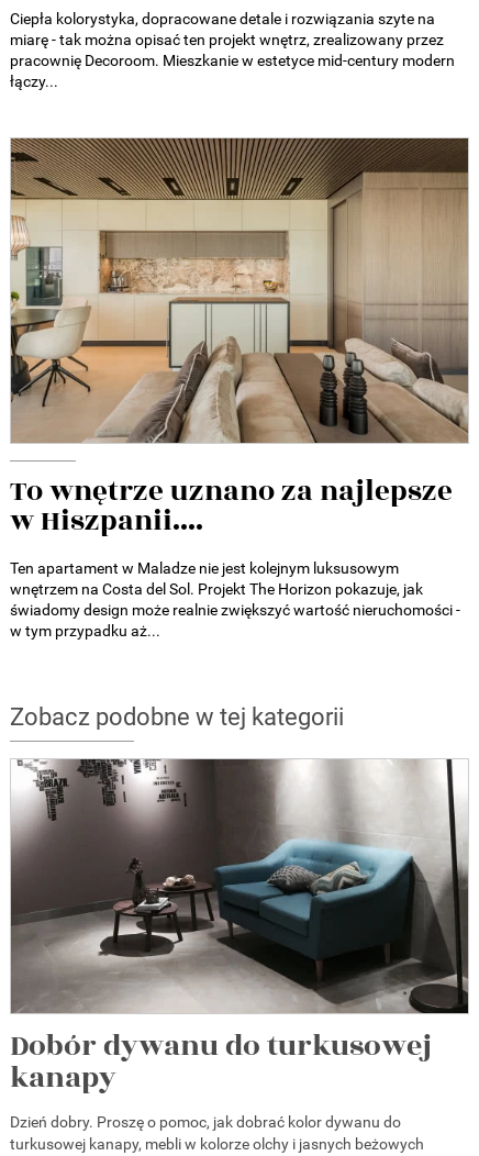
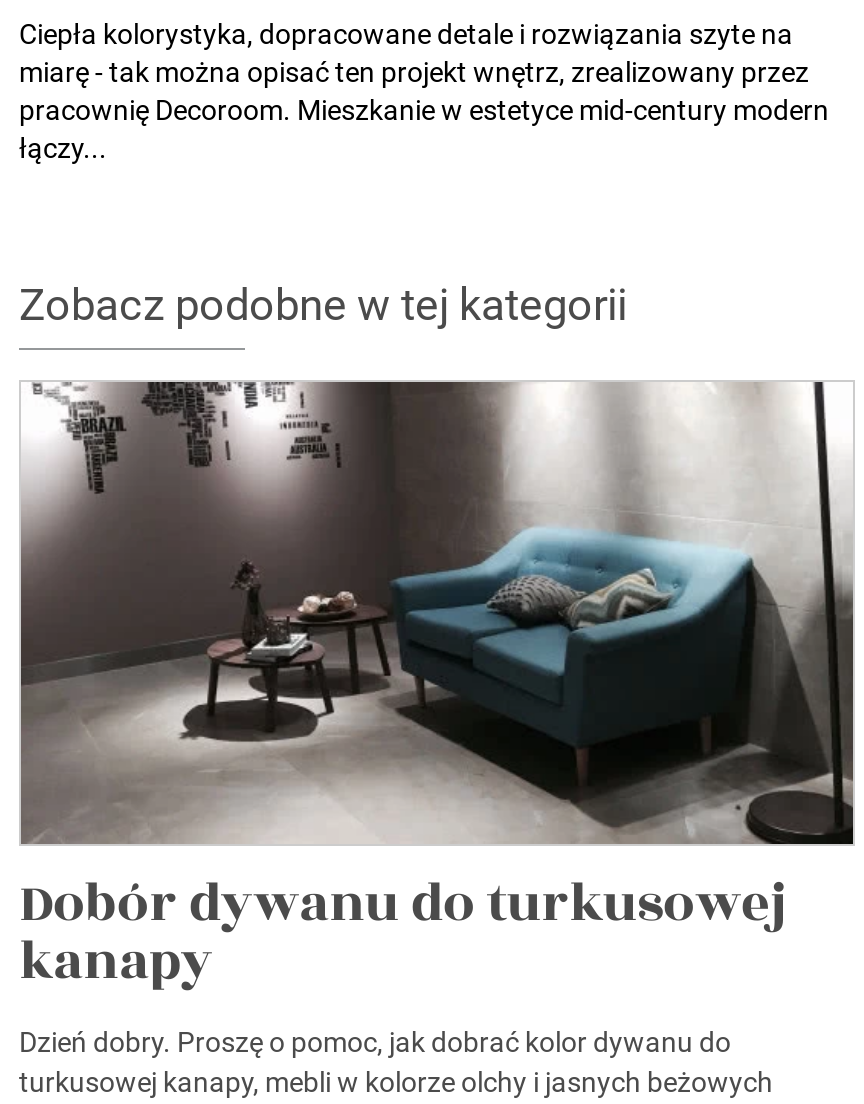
[10,137,469,640] [image] | To wnętrze uznano za najlepsze | w Hiszpanii.... | Ten apartament w Maladze nie jest kolejnym luksusowym | wnętrzem na Costa del Sol. Projekt The Horizon pokazuje, jak | świadomy design może realnie zwiększyć wartość nieruchomości - | w tym przypadku aż... -> none

